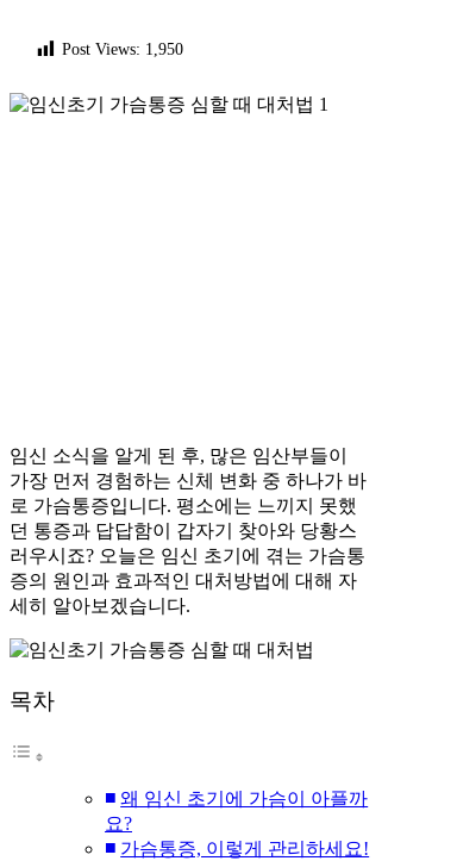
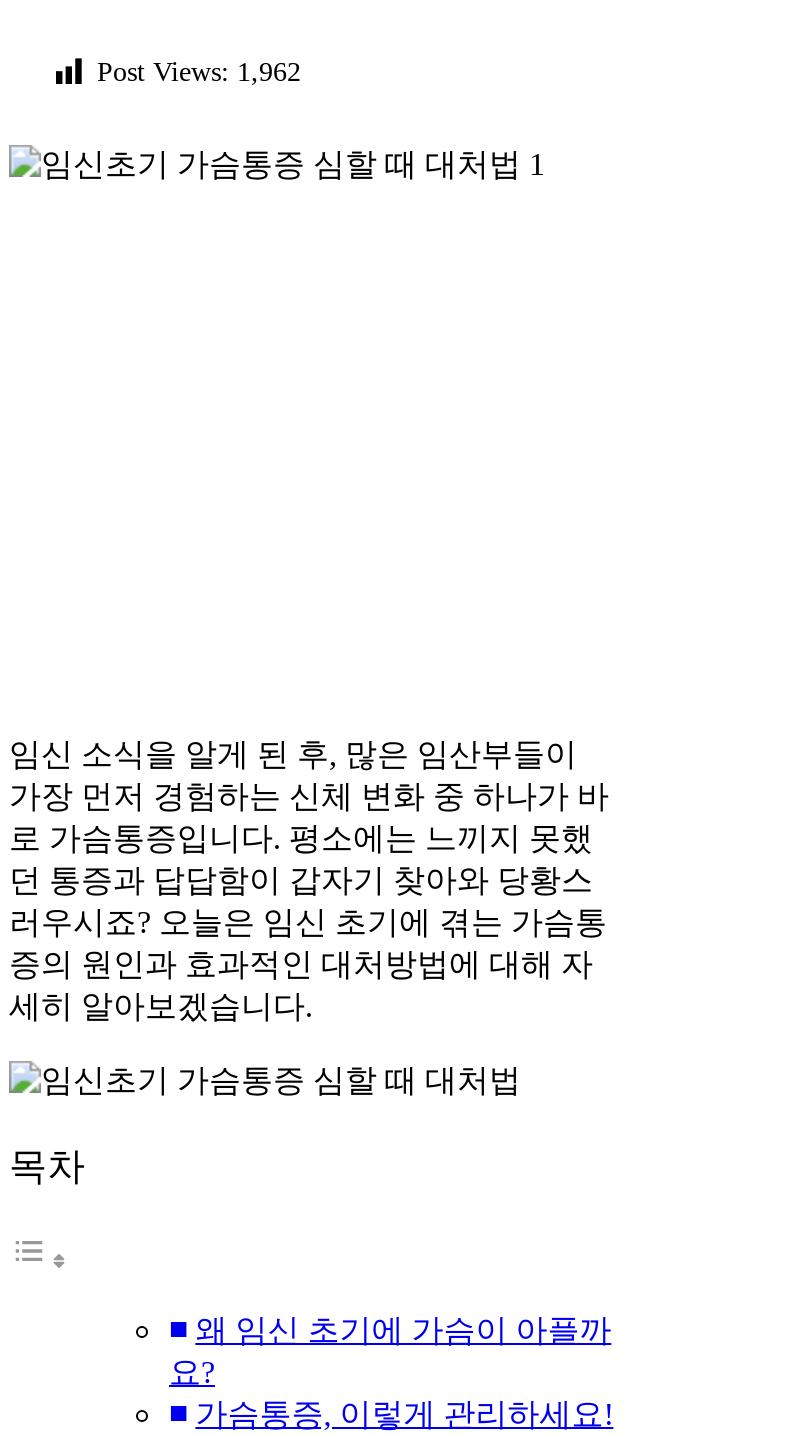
[62,41,183,59] Post Views: 1,950 -> [97,58,301,88] Post Views: 1,962

